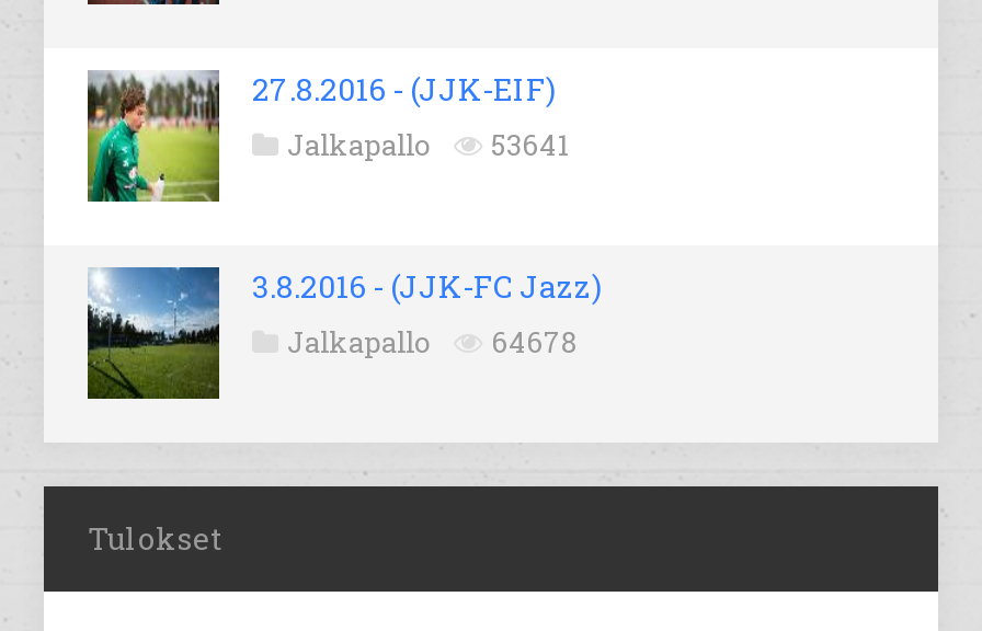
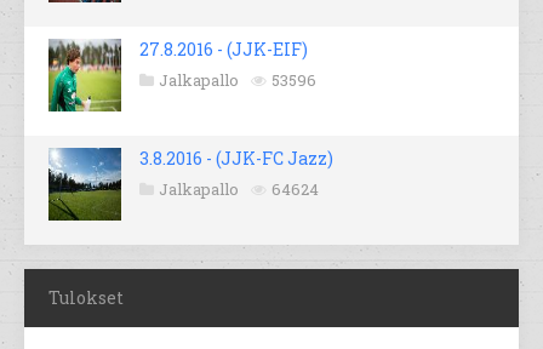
[287,126,568,165] Jalkapallo 53641 -> [159,69,316,91] Jalkapallo 53596
[287,323,579,362] Jalkapallo 64678 -> [159,178,319,200] Jalkapallo 64624

